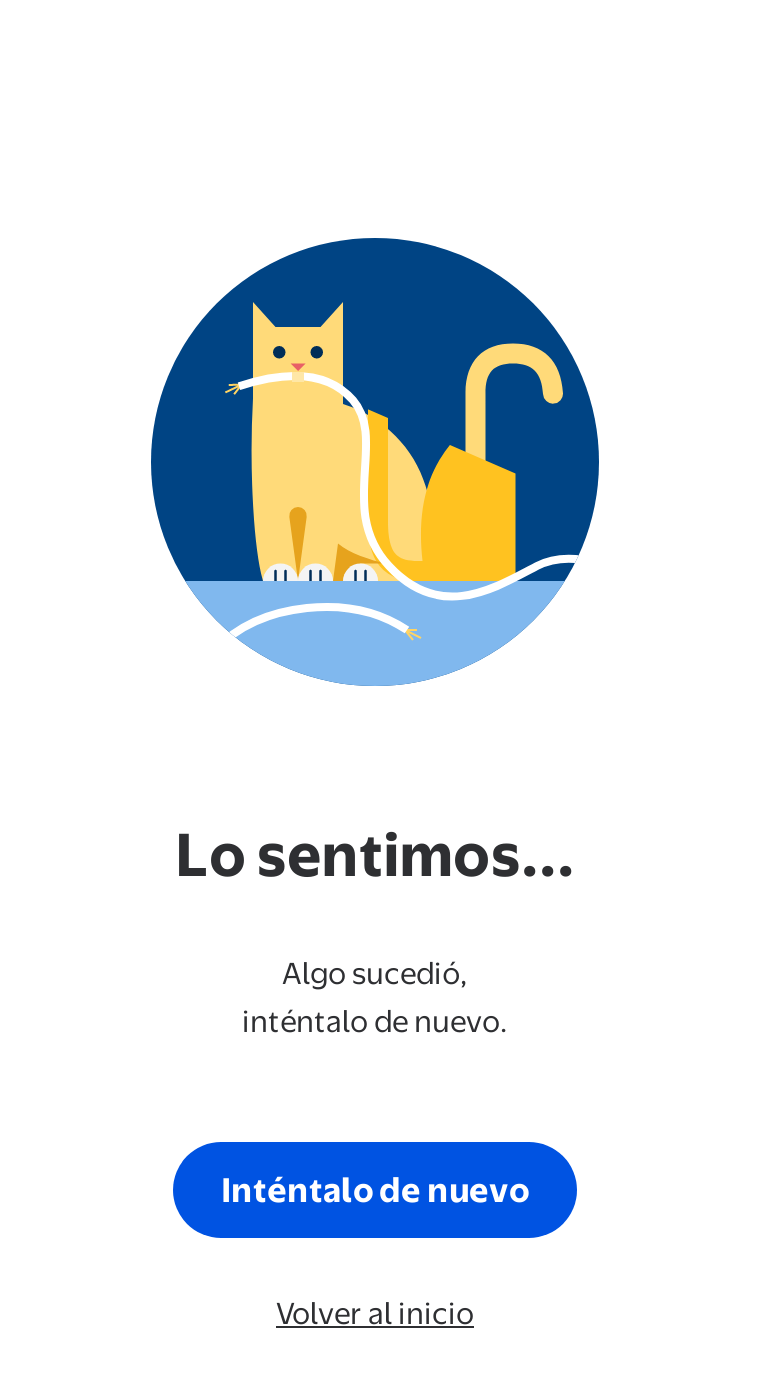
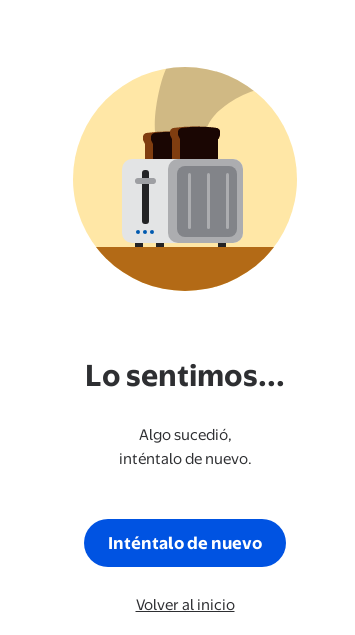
[149,236,601,688] [image] -> [73,67,297,292] [image]

